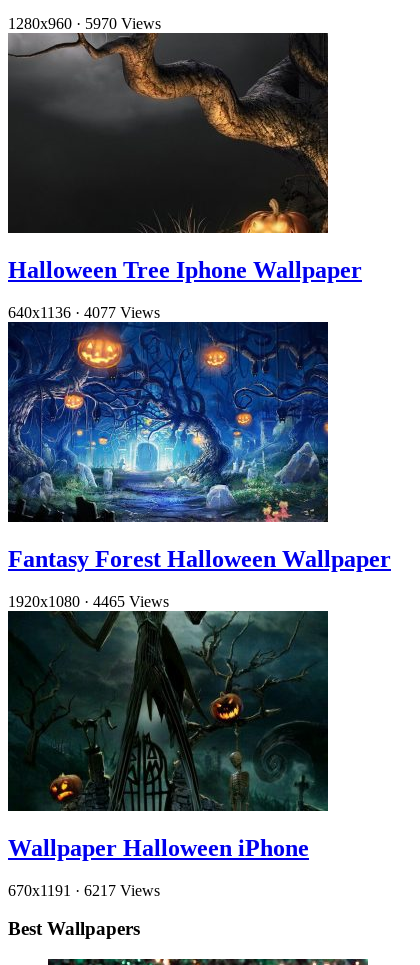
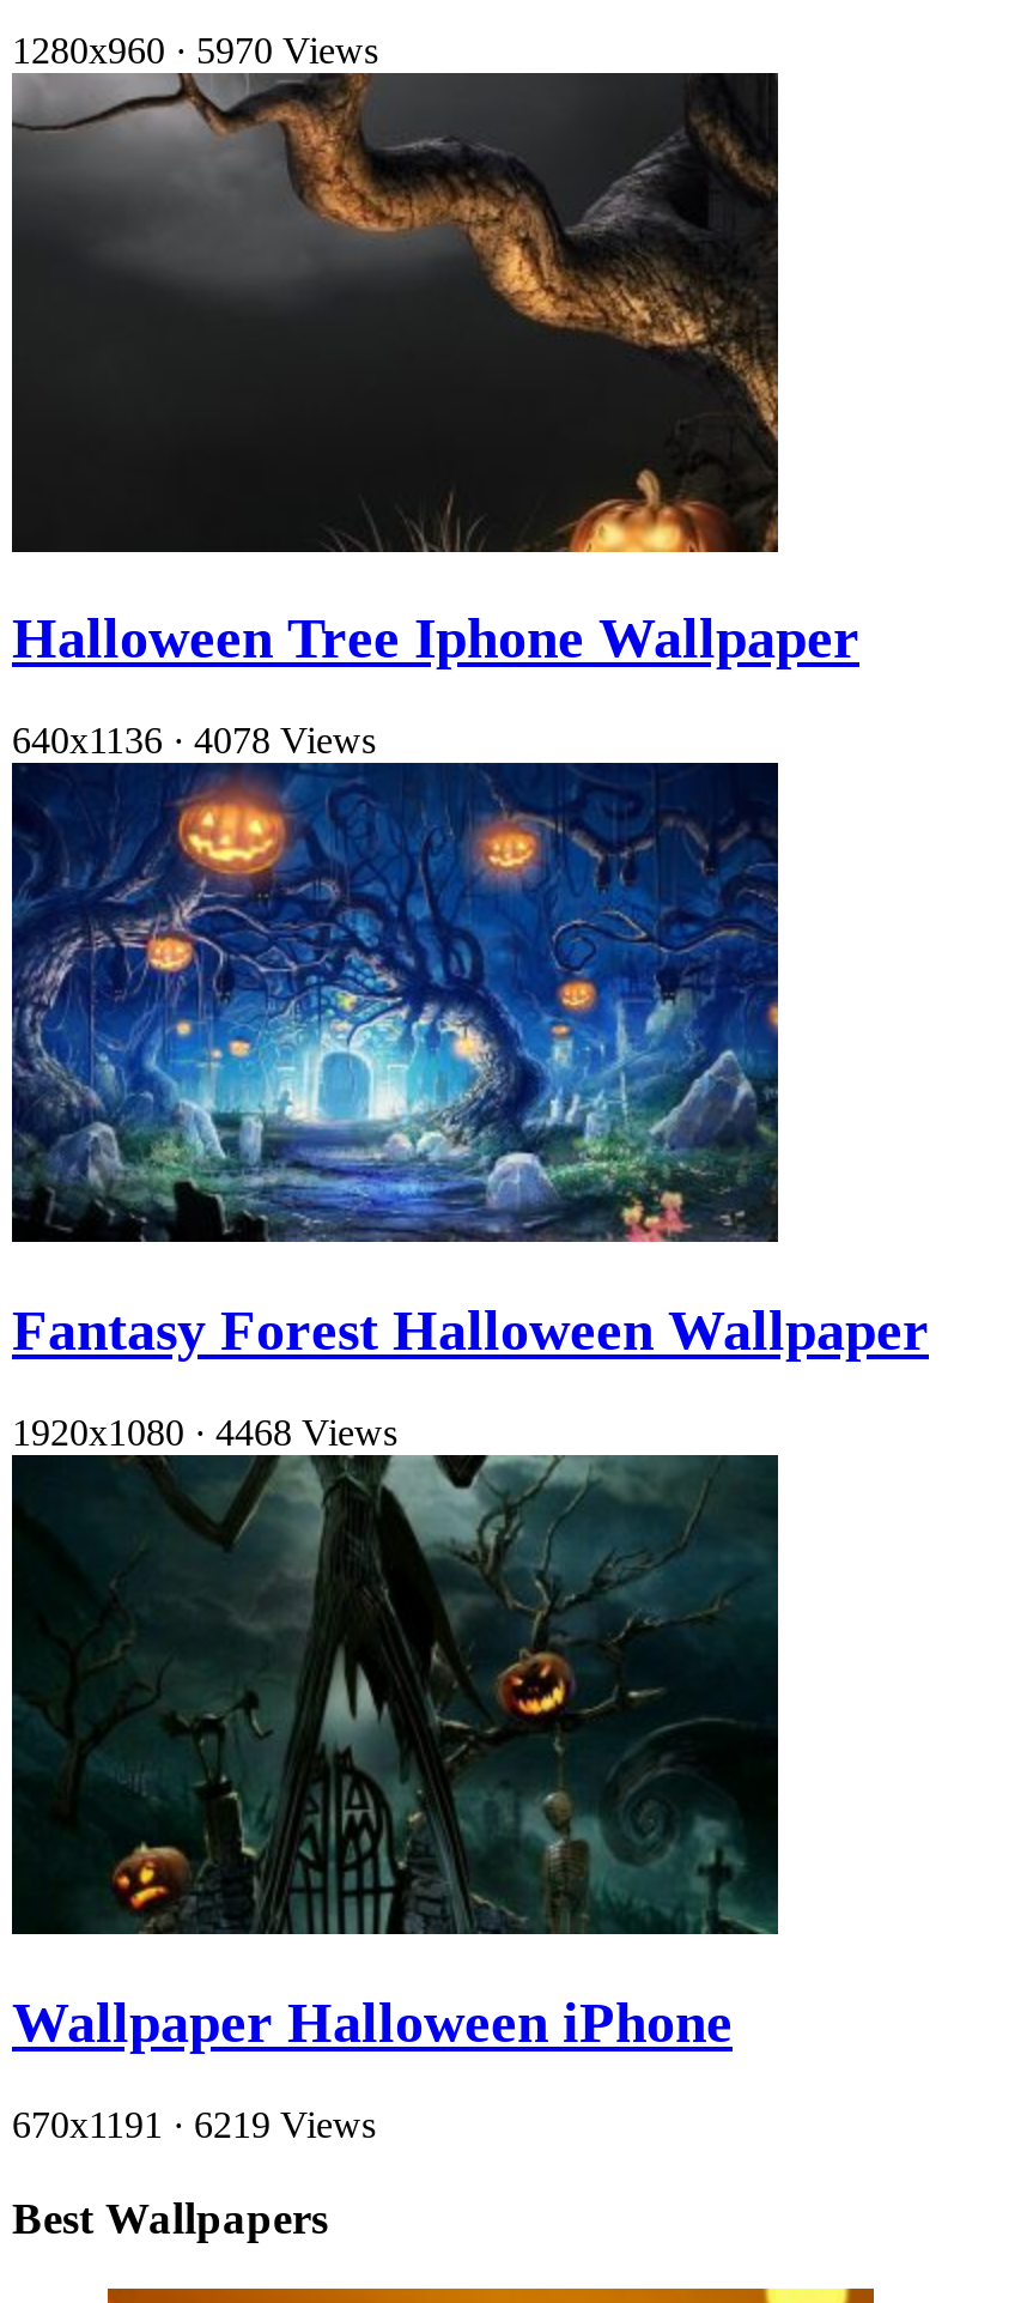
[8,304,160,321] 640x1136 · 4077 Views -> [12,720,376,761] 640x1136 · 4078 Views
[8,593,169,610] 1920x1080 · 4465 Views -> [12,1412,397,1452] 1920x1080 · 4468 Views
[8,882,160,899] 670x1191 · 6217 Views -> [12,2103,376,2144] 670x1191 · 6219 Views

